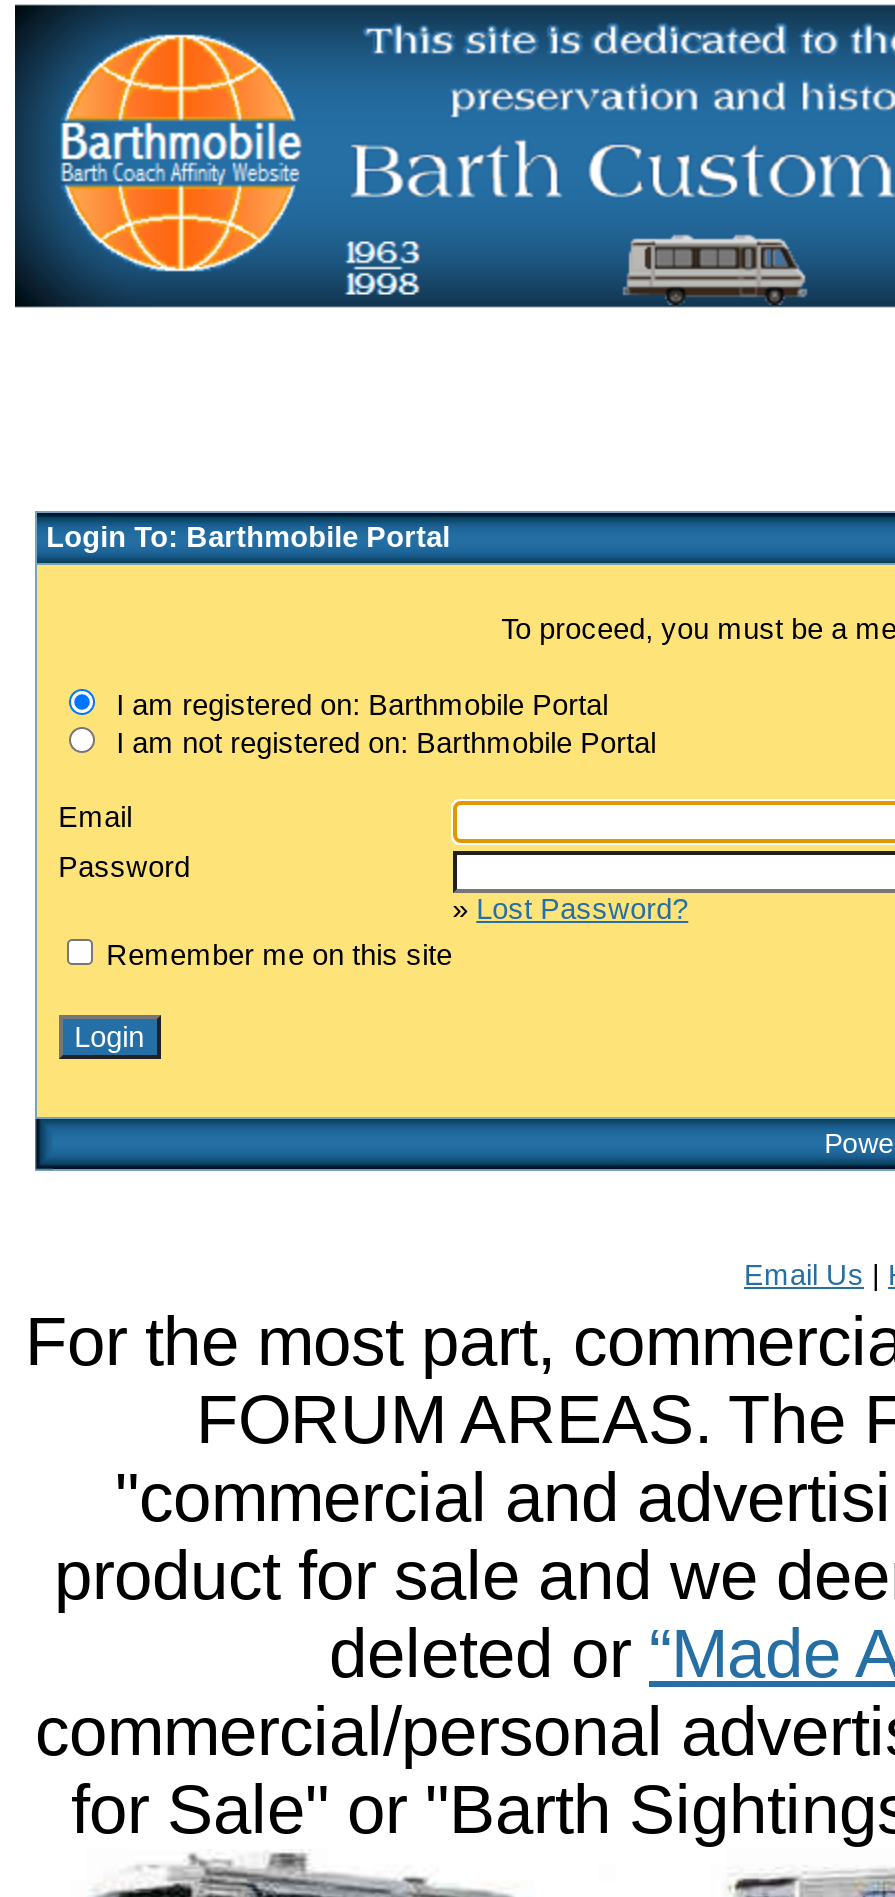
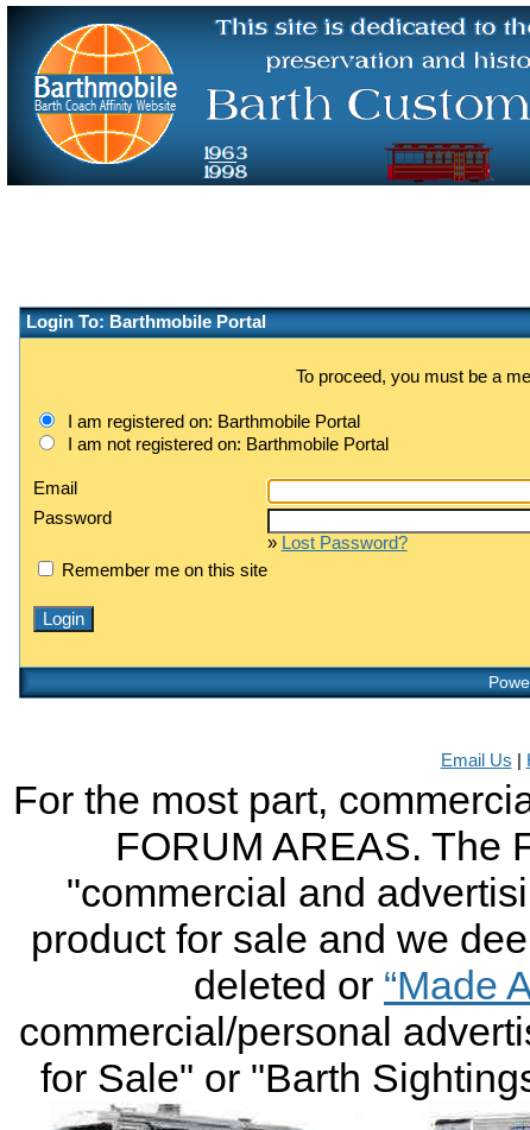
[623,233,829,301] [image] -> [370,143,493,183] [image]

